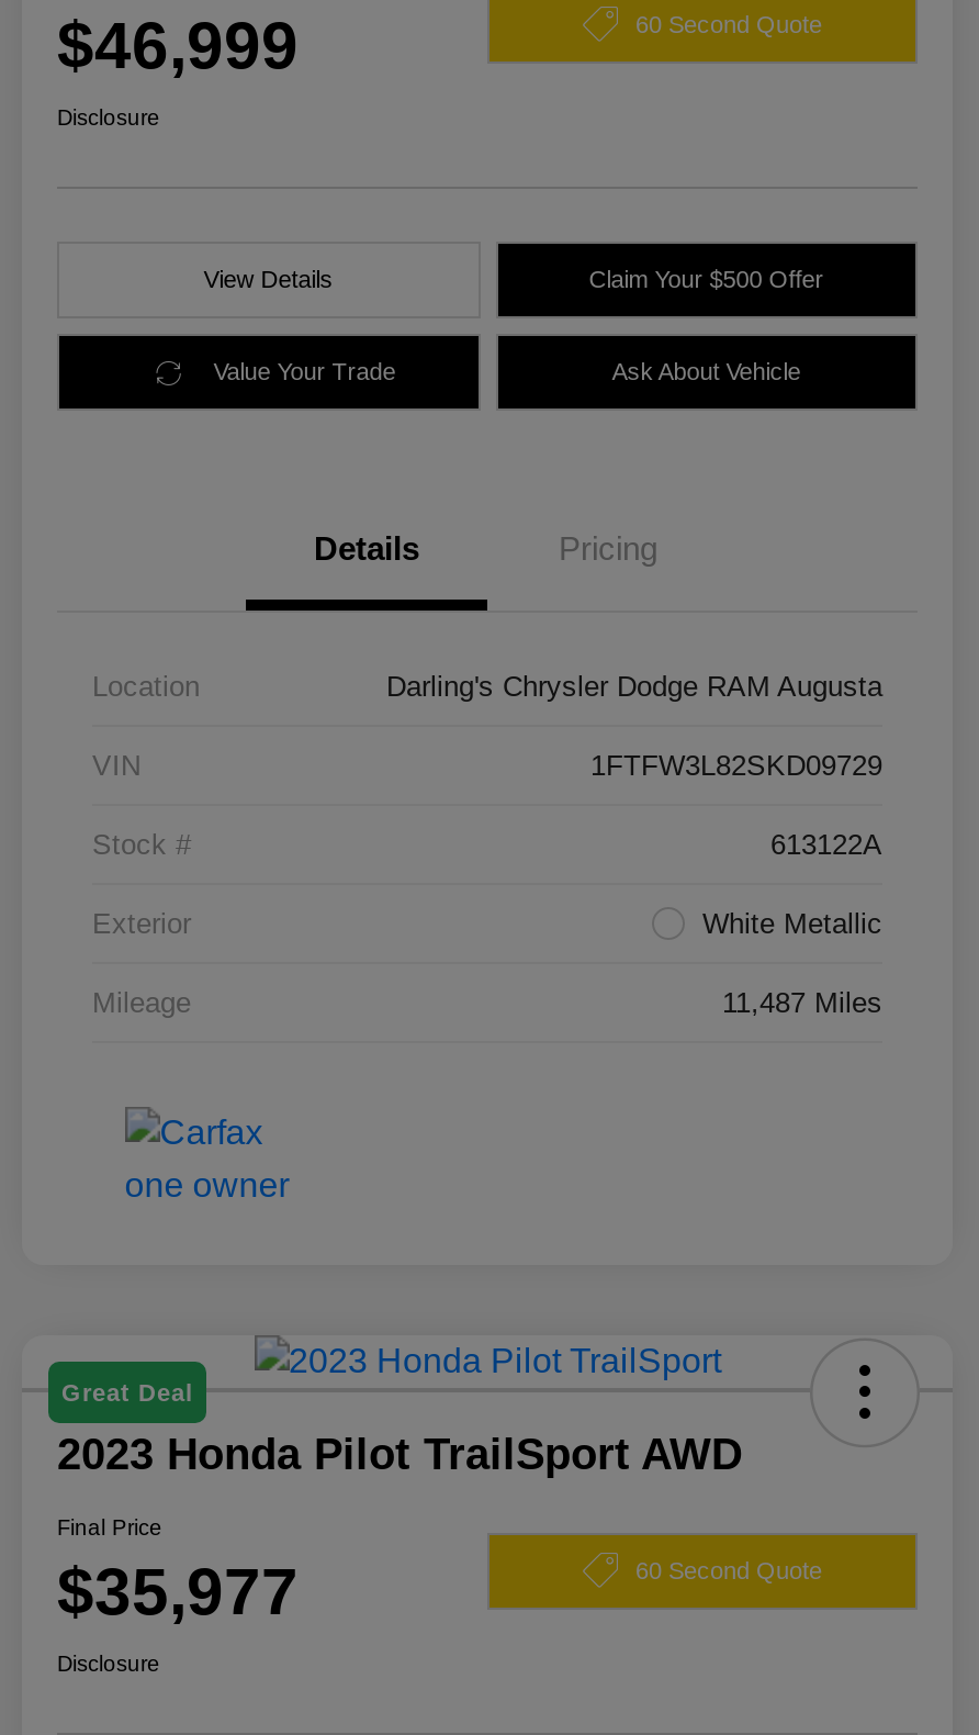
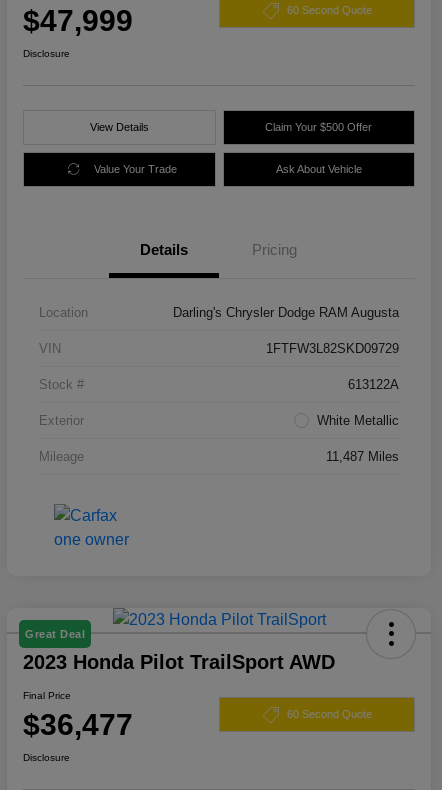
[57,9,299,81] $46,999 -> [23,4,133,37] $47,999
[57,1555,299,1627] $35,977 -> [23,708,133,741] $36,477

